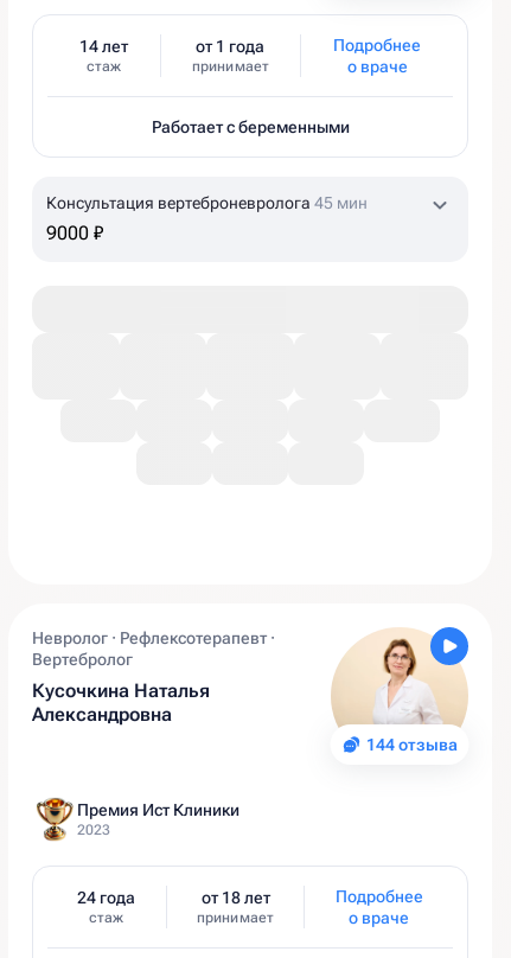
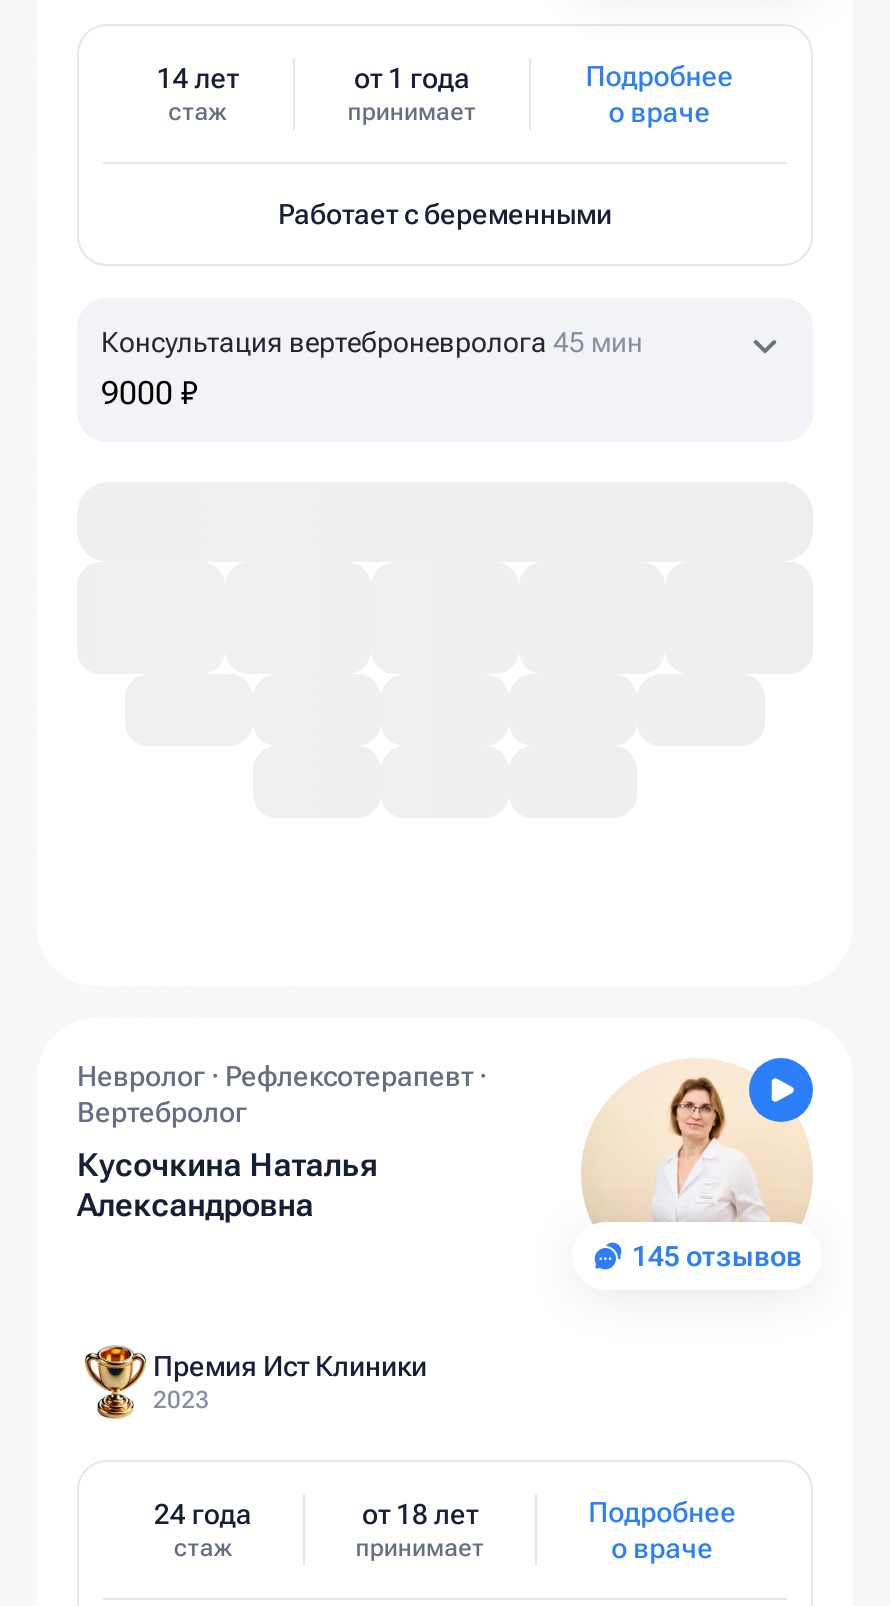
[366,735,457,754] 144 отзыва -> [632,1240,802,1272] 145 отзывов

